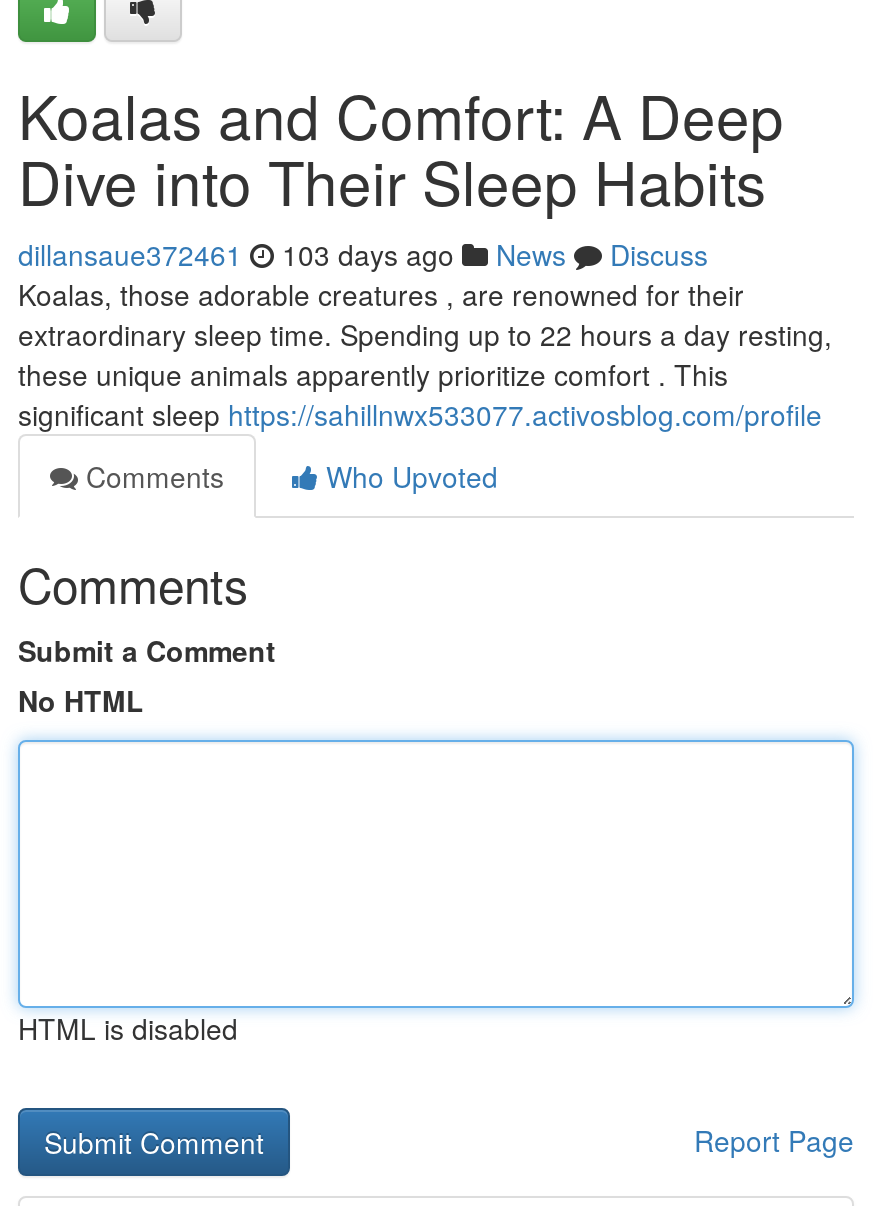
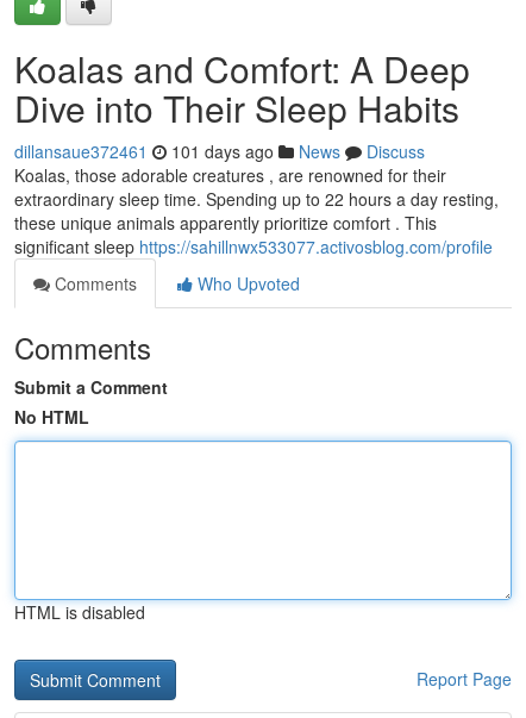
[18,234,708,274] dillansaue372461 103 days ago News Discuss -> [14,139,425,163] dillansaue372461 101 days ago News Discuss

